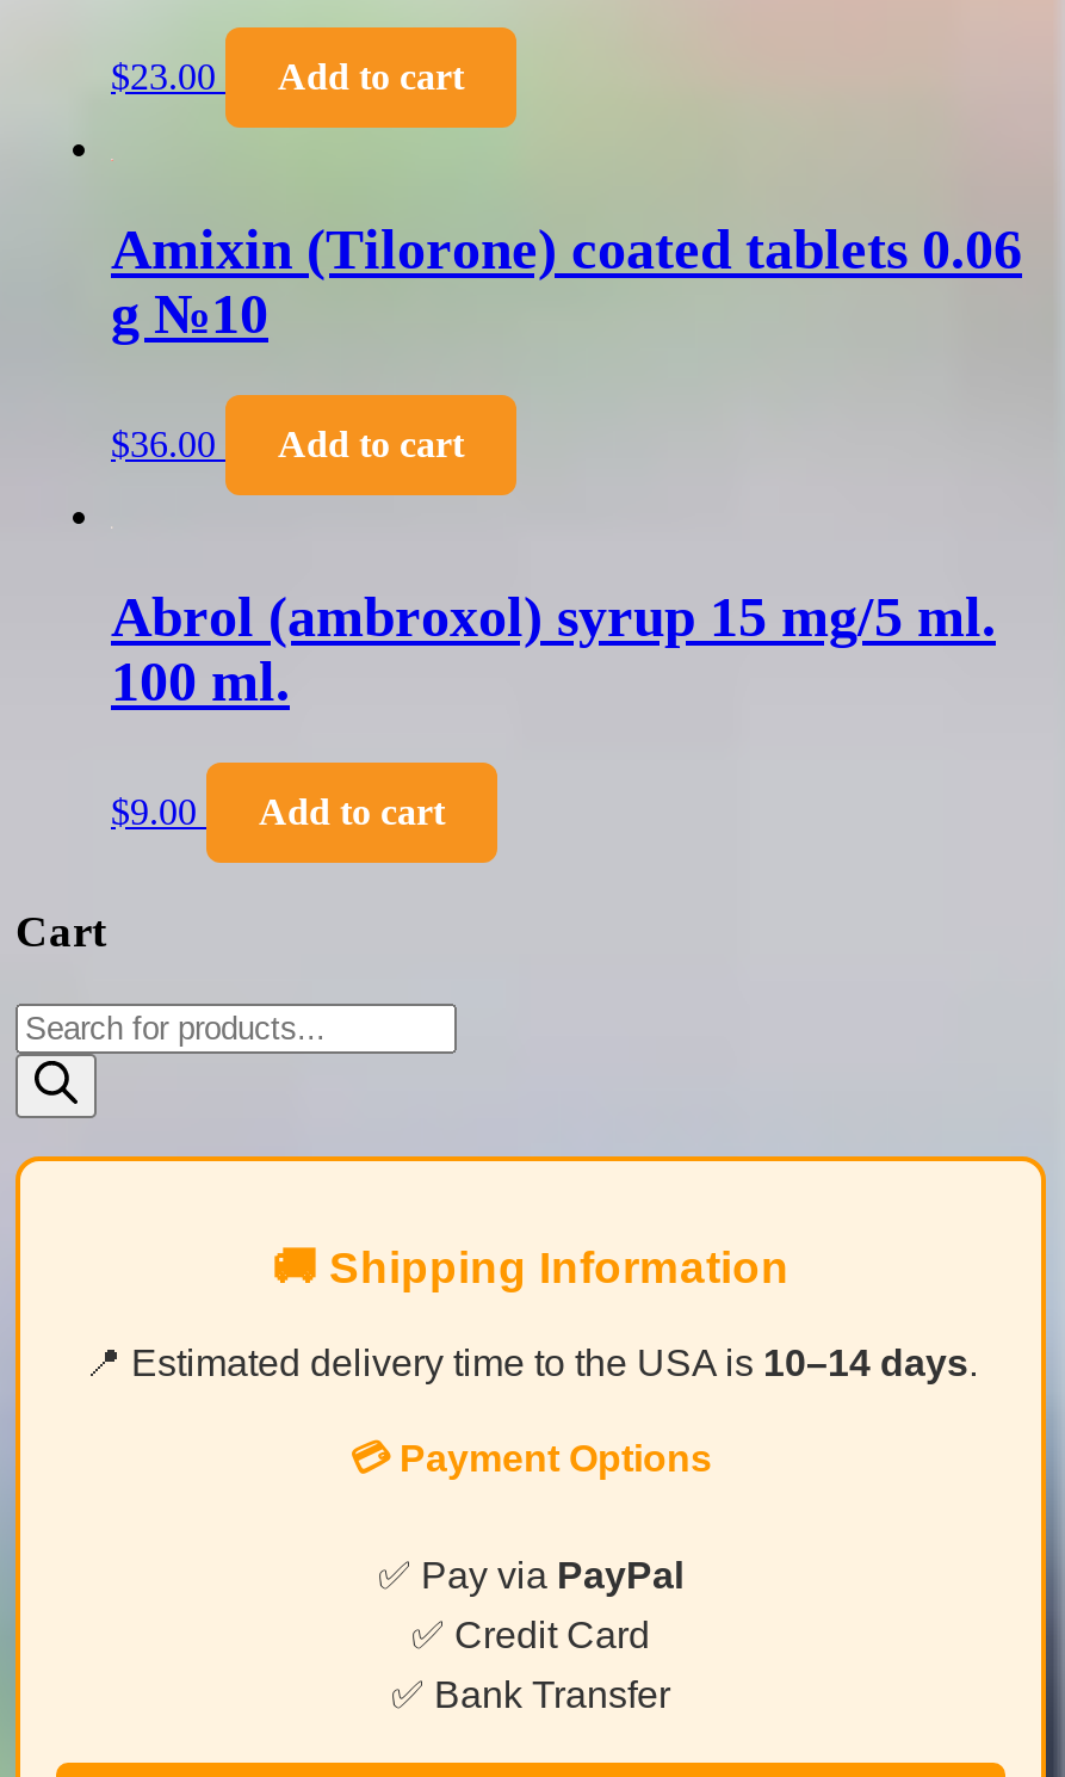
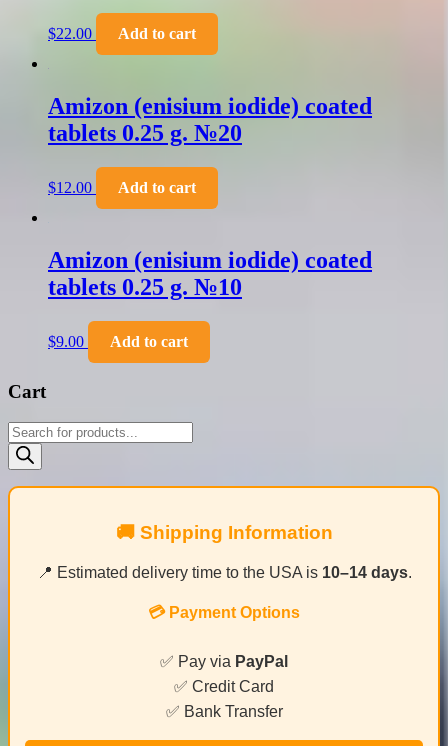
[111,56,464,96] $23.00 Add to cart -> [48,25,196,42] $22.00 Add to cart
[111,218,1022,344] Amixin (Tilorone) coated tablets 0.06 | g №10 -> [48,93,372,146] Amizon (enisium iodide) coated | tablets 0.25 g. №20
[111,423,464,464] $36.00 Add to cart -> [48,179,196,196] $12.00 Add to cart
[111,585,996,712] Abrol (ambroxol) syrup 15 mg/5 ml. | 100 ml. -> [48,247,372,300] Amizon (enisium iodide) coated | tablets 0.25 g. №10

